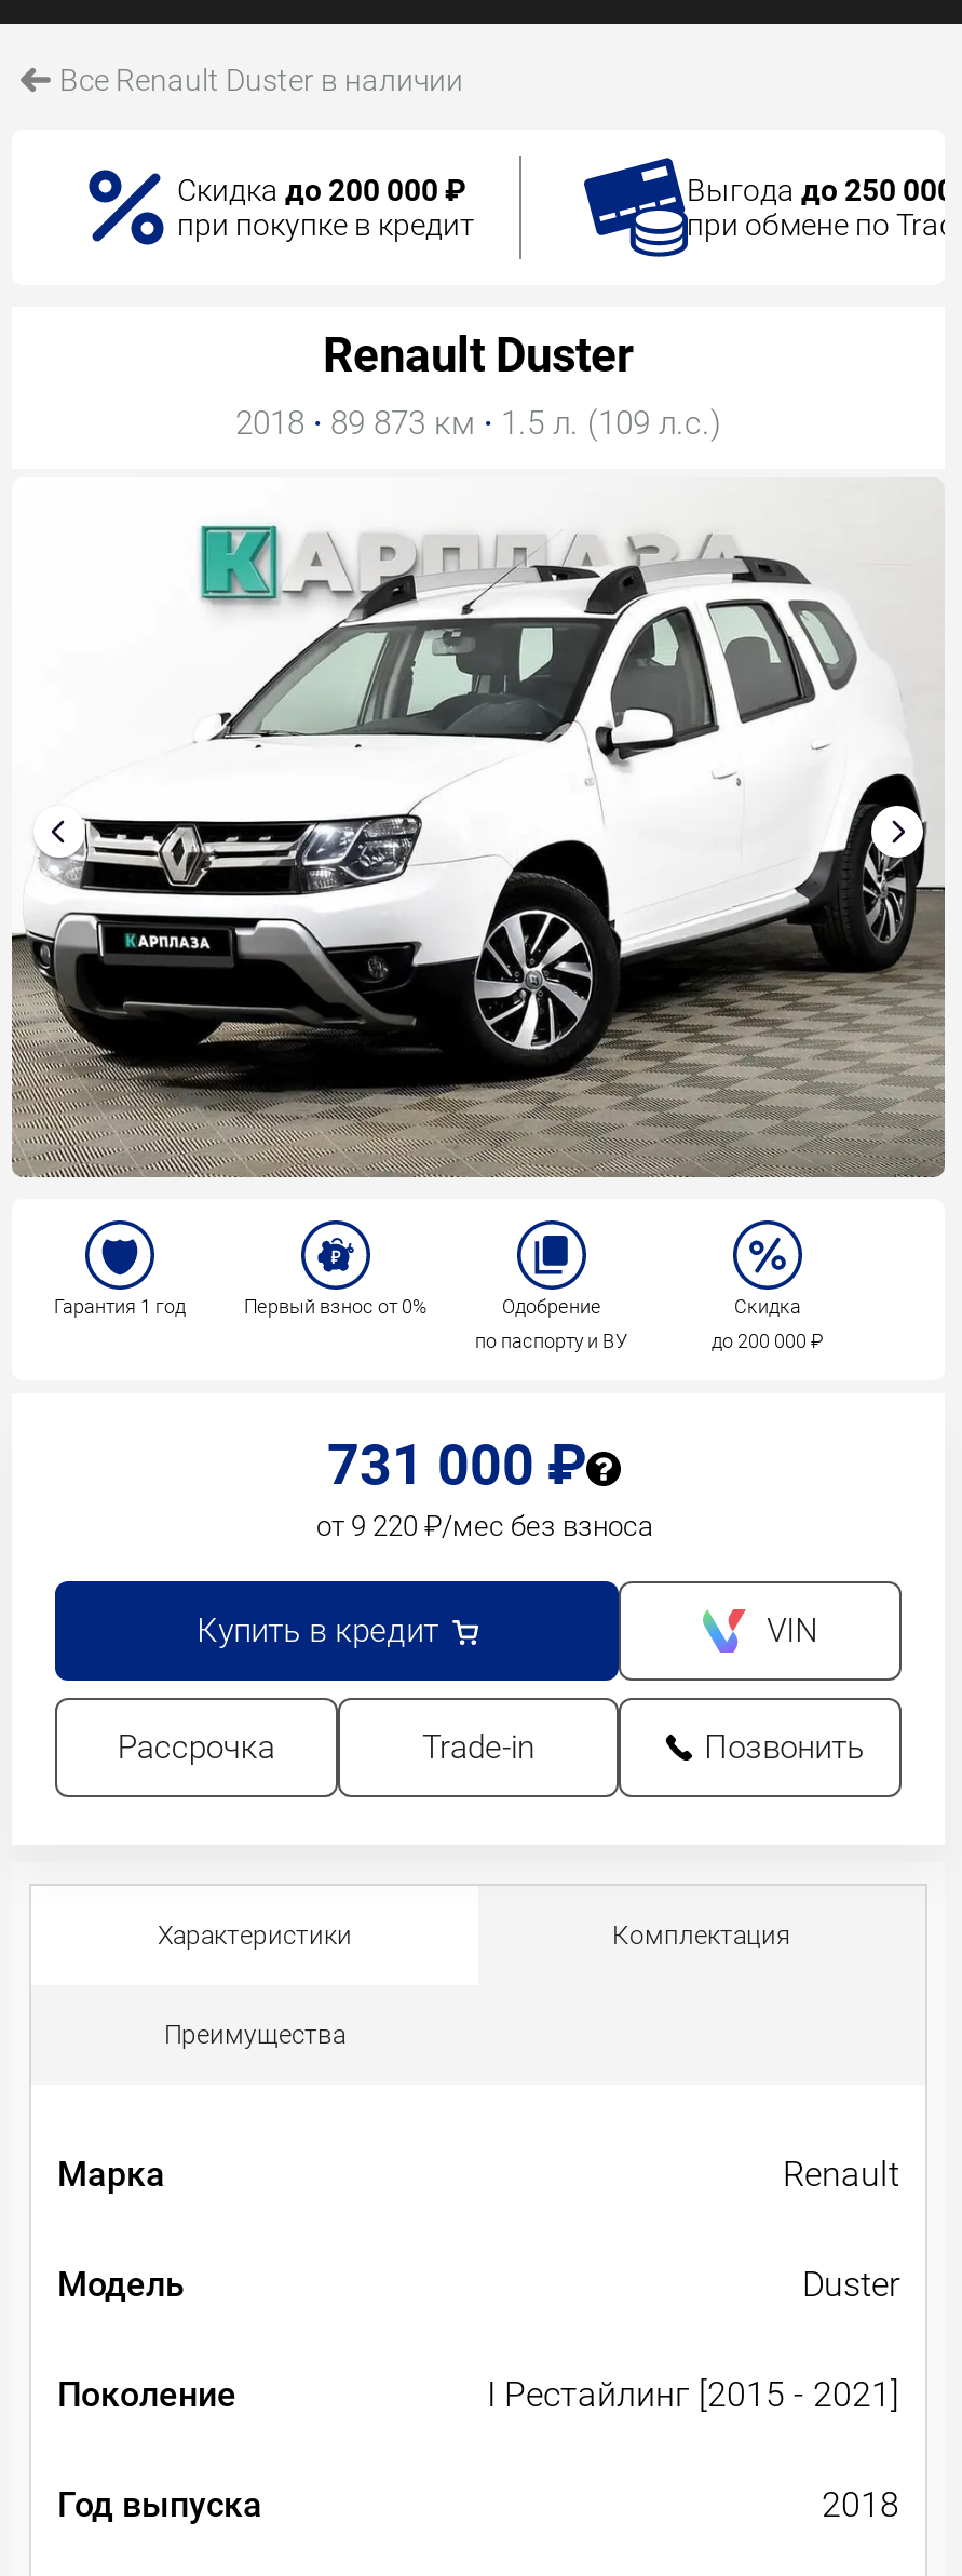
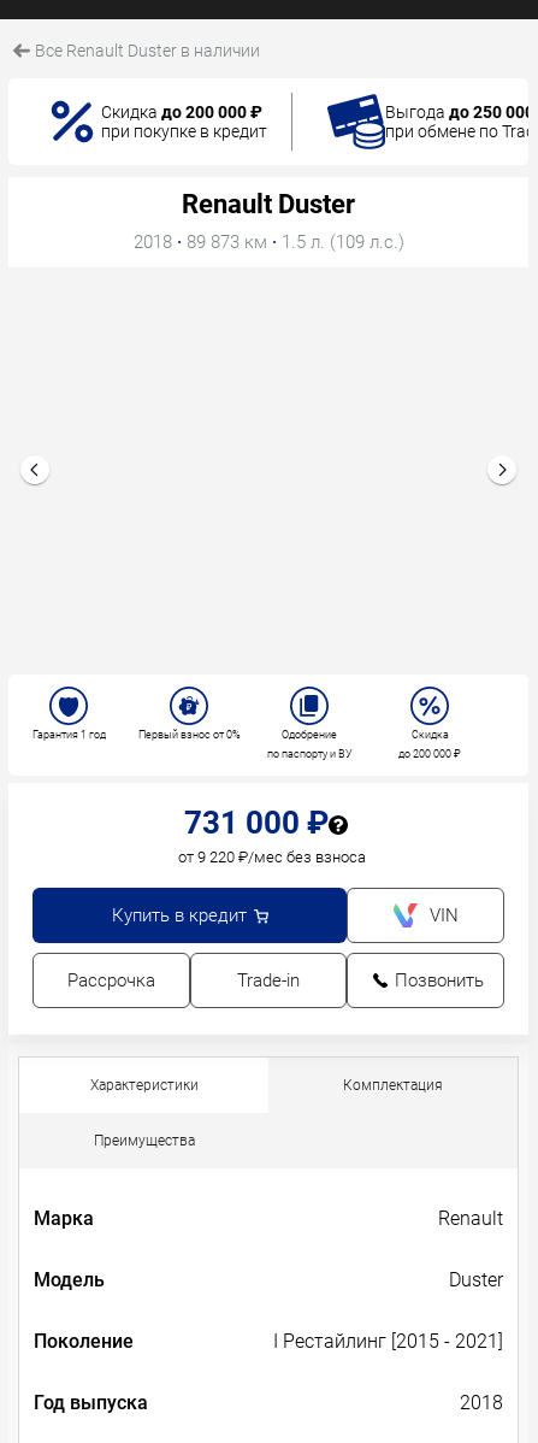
[10,523,947,1179] [image] -> none

